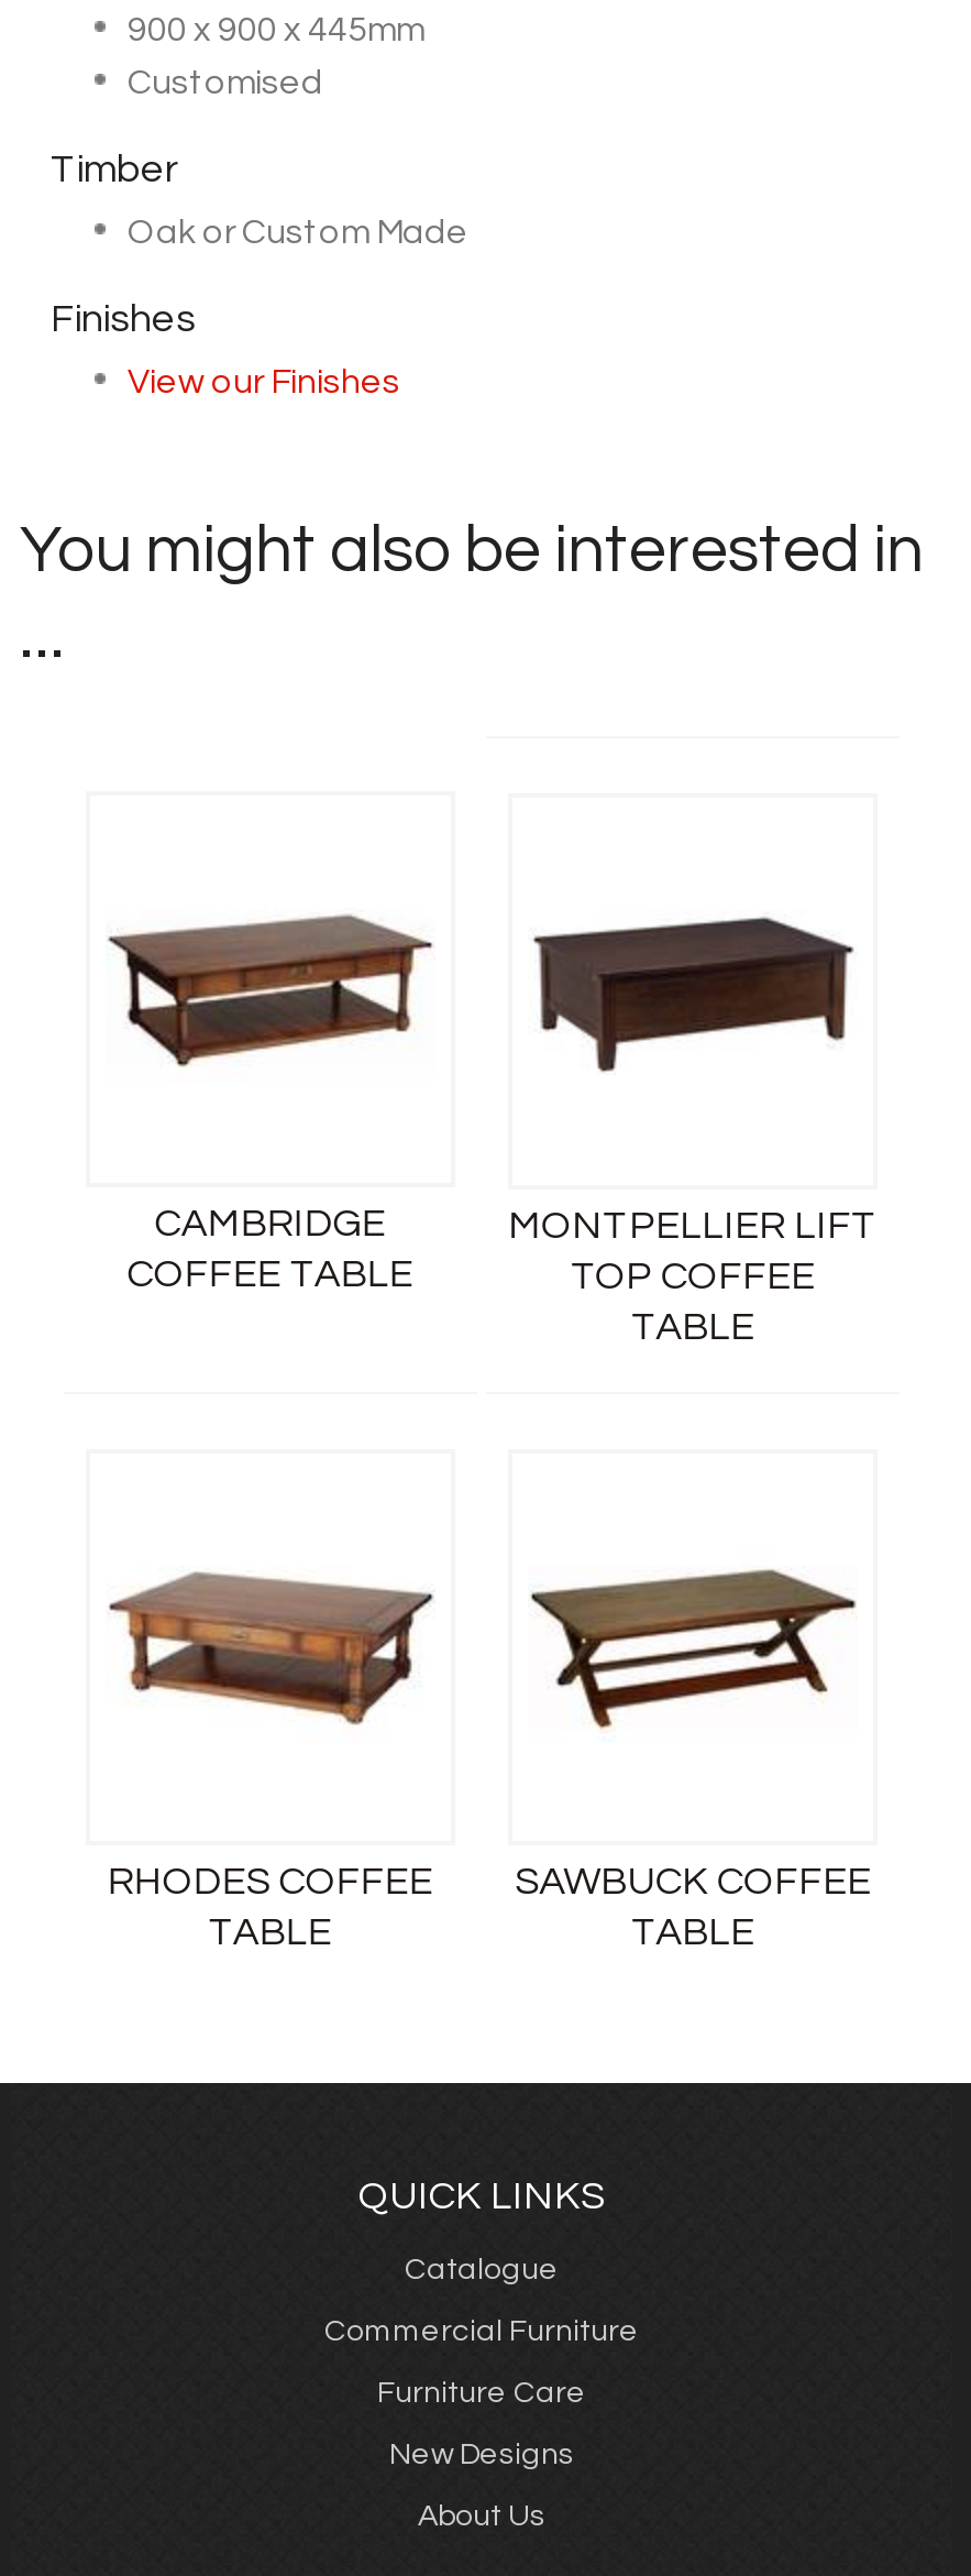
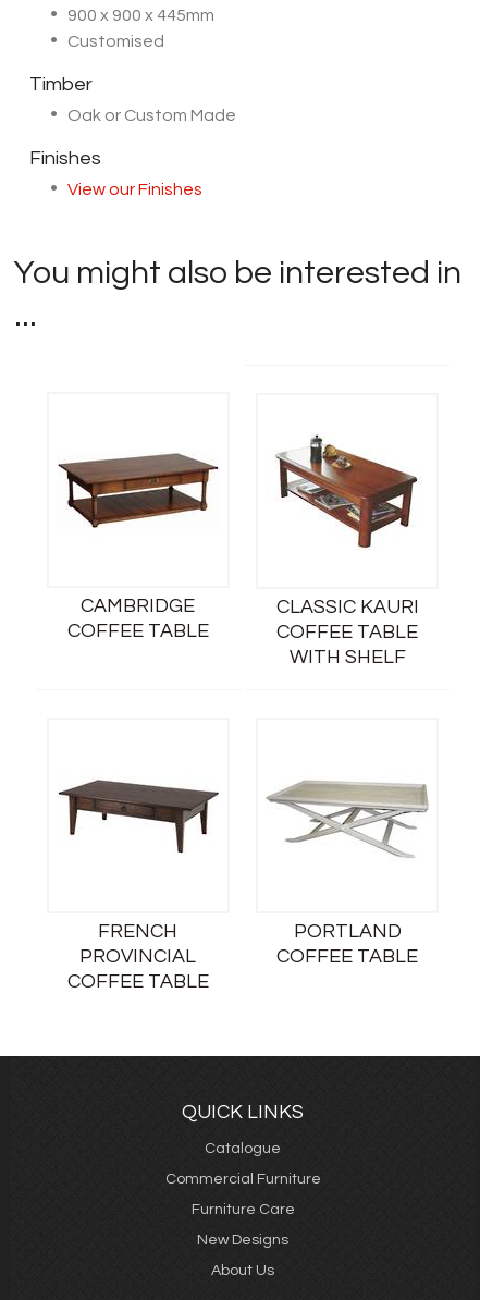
[532,879,856,1106] [image] -> [269,434,426,549] [image]
[508,1205,878,1348] MONTPELLIER LIFT | TOP COFFEE | TABLE -> [276,597,419,667] CLASSIC KAURI | COFFEE TABLE | WITH SHELF
[110,1575,433,1724] [image] -> [60,781,216,851] [image]
[530,1568,856,1731] [image] -> [266,780,429,858] [image]
[108,1861,433,1953] RHODES COFFEE | TABLE -> [67,921,209,992] FRENCH | PROVINCIAL | COFFEE TABLE
[515,1861,871,1953] SAWBUCK COFFEE | TABLE -> [277,921,418,967] PORTLAND | COFFEE TABLE

